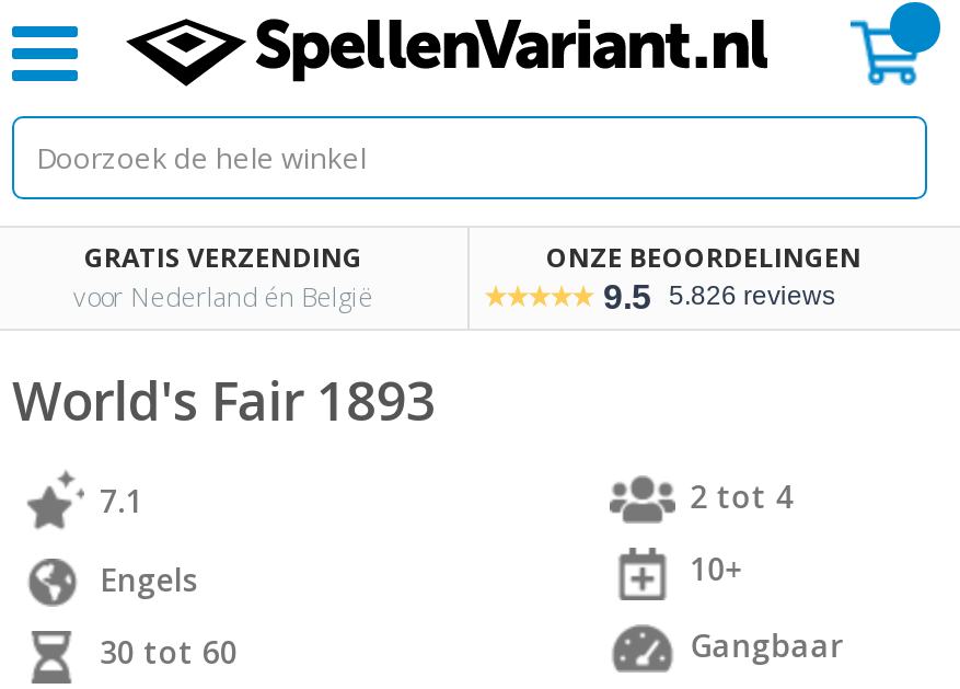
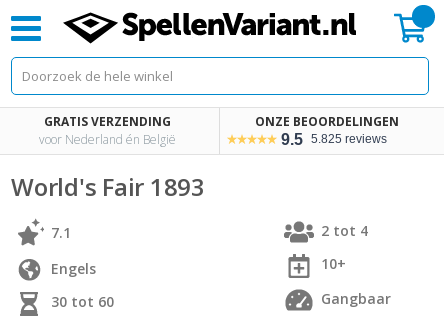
[603,278,835,315] 9.5 5.826 reviews -> [281,131,387,148] 9.5 5.825 reviews

